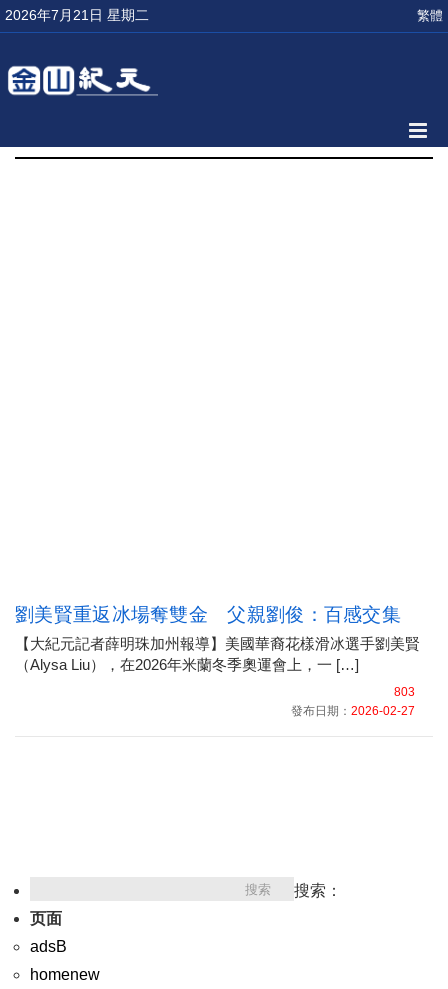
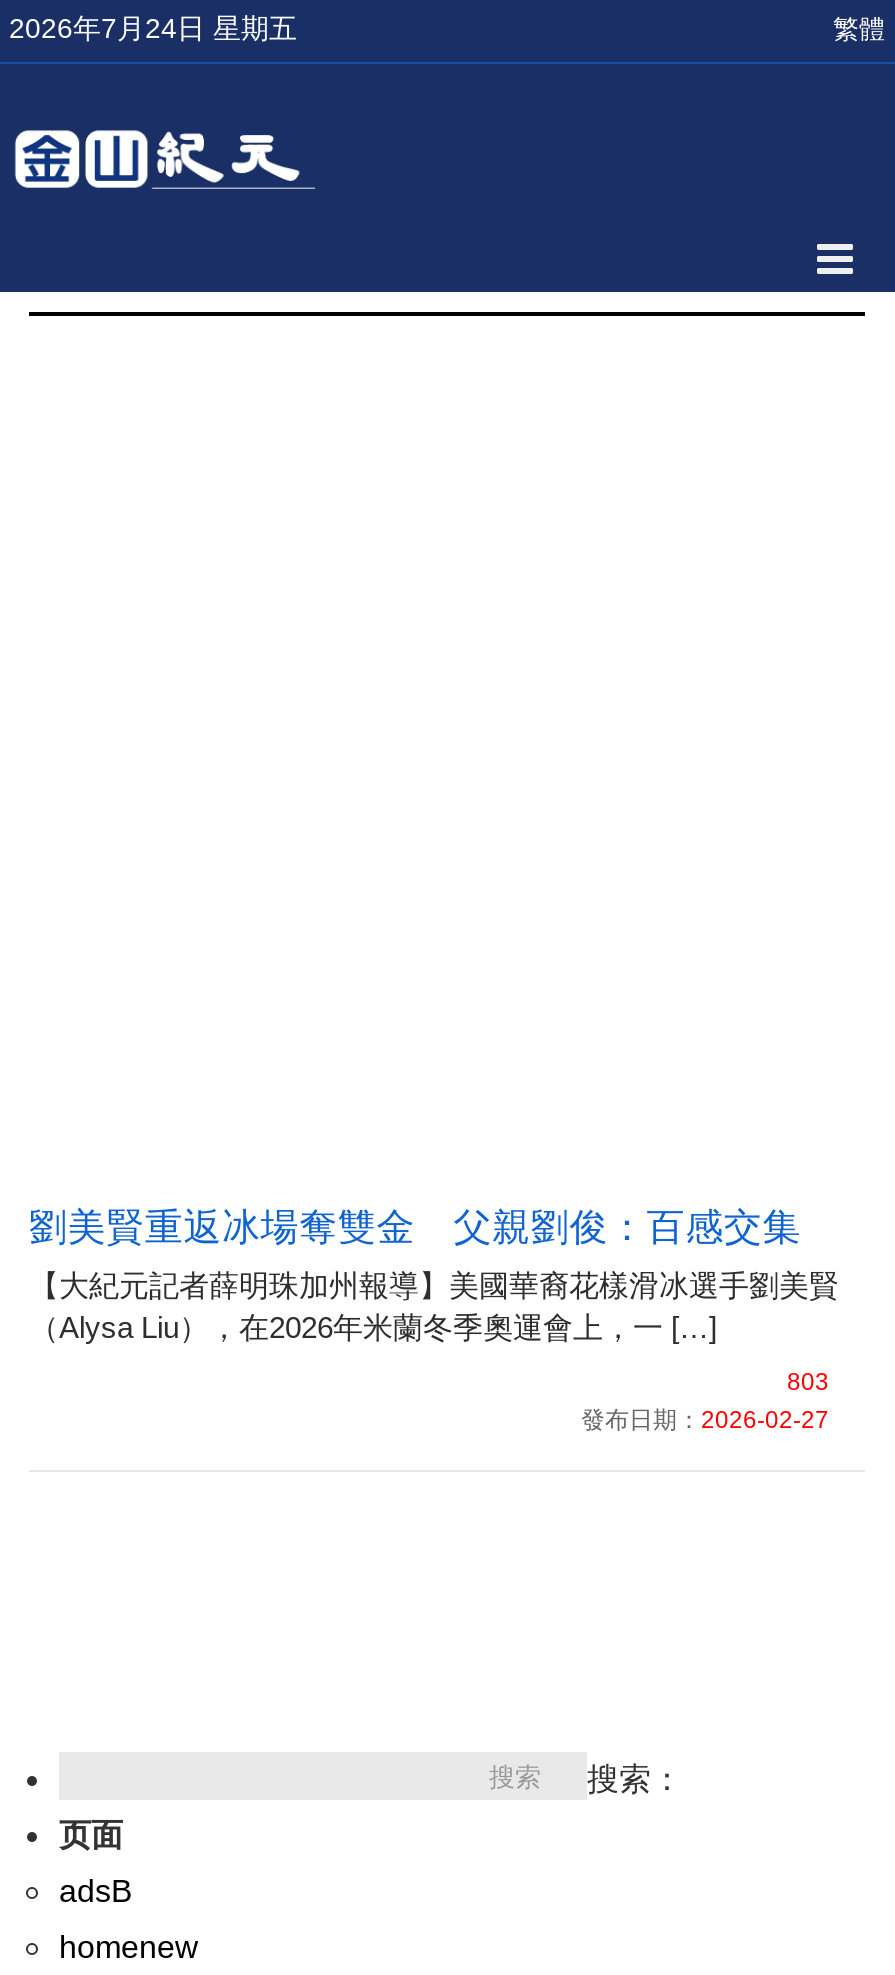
[5,7,149,23] 2026年7月21日 星期二 -> [9,12,297,44] 2026年7月24日 星期五

